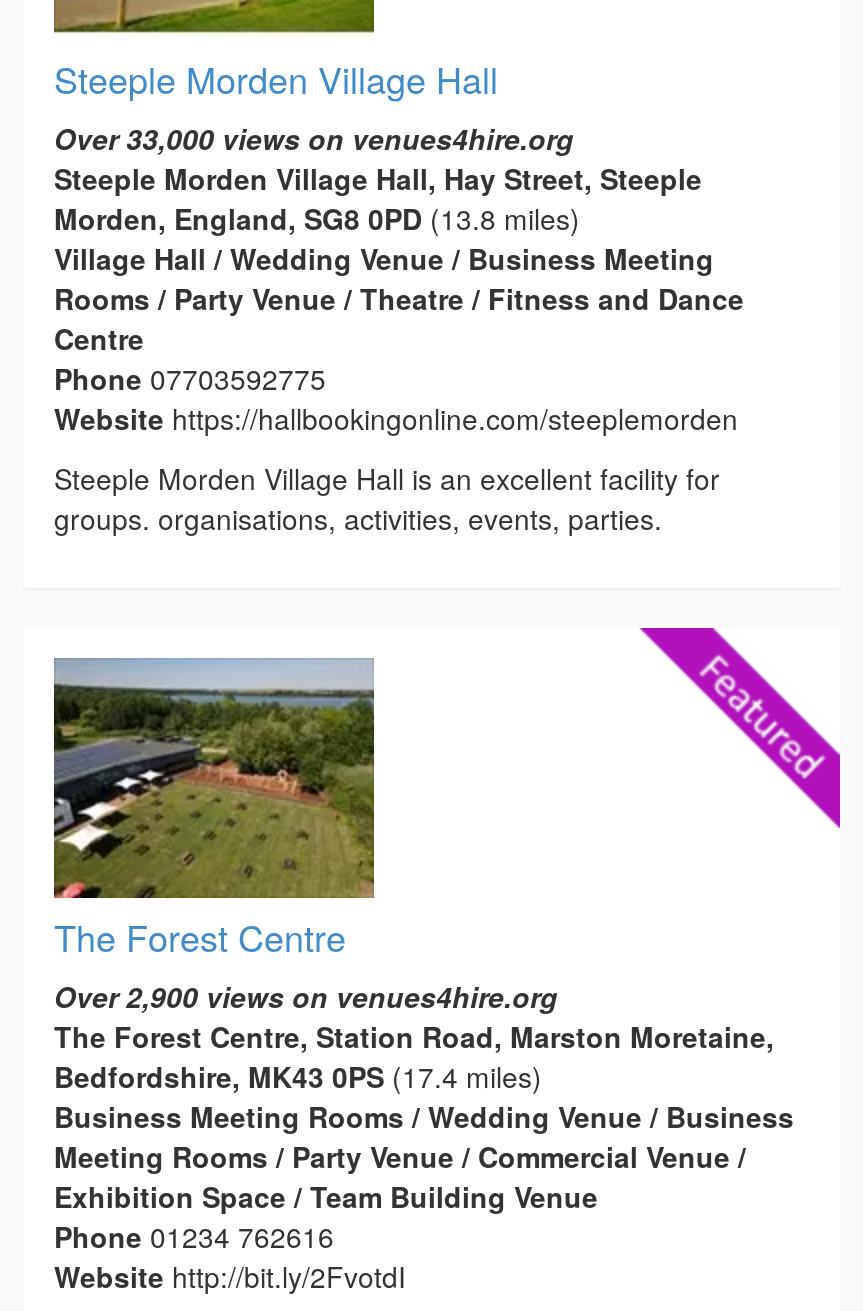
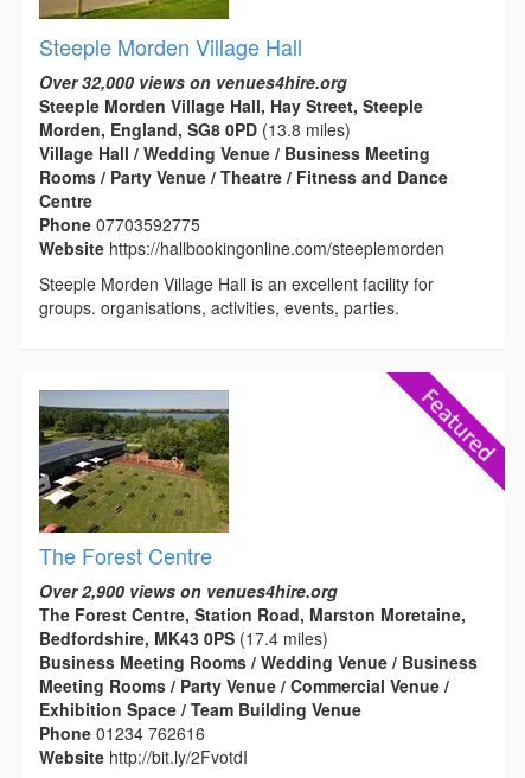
[54,118,574,158] Over 33,000 views on venues4hire.org -> [39,70,347,94] Over 32,000 views on venues4hire.org

